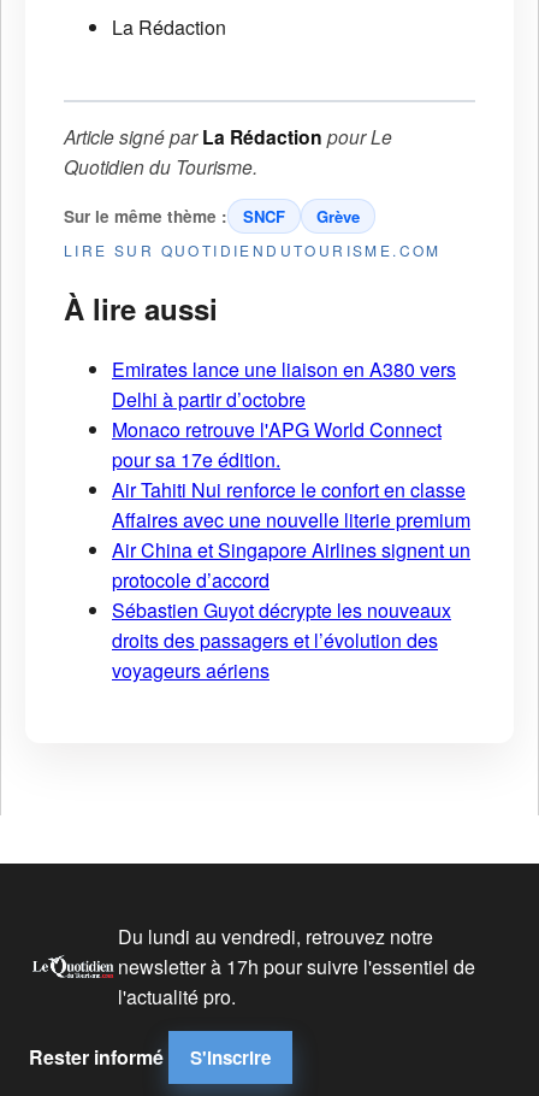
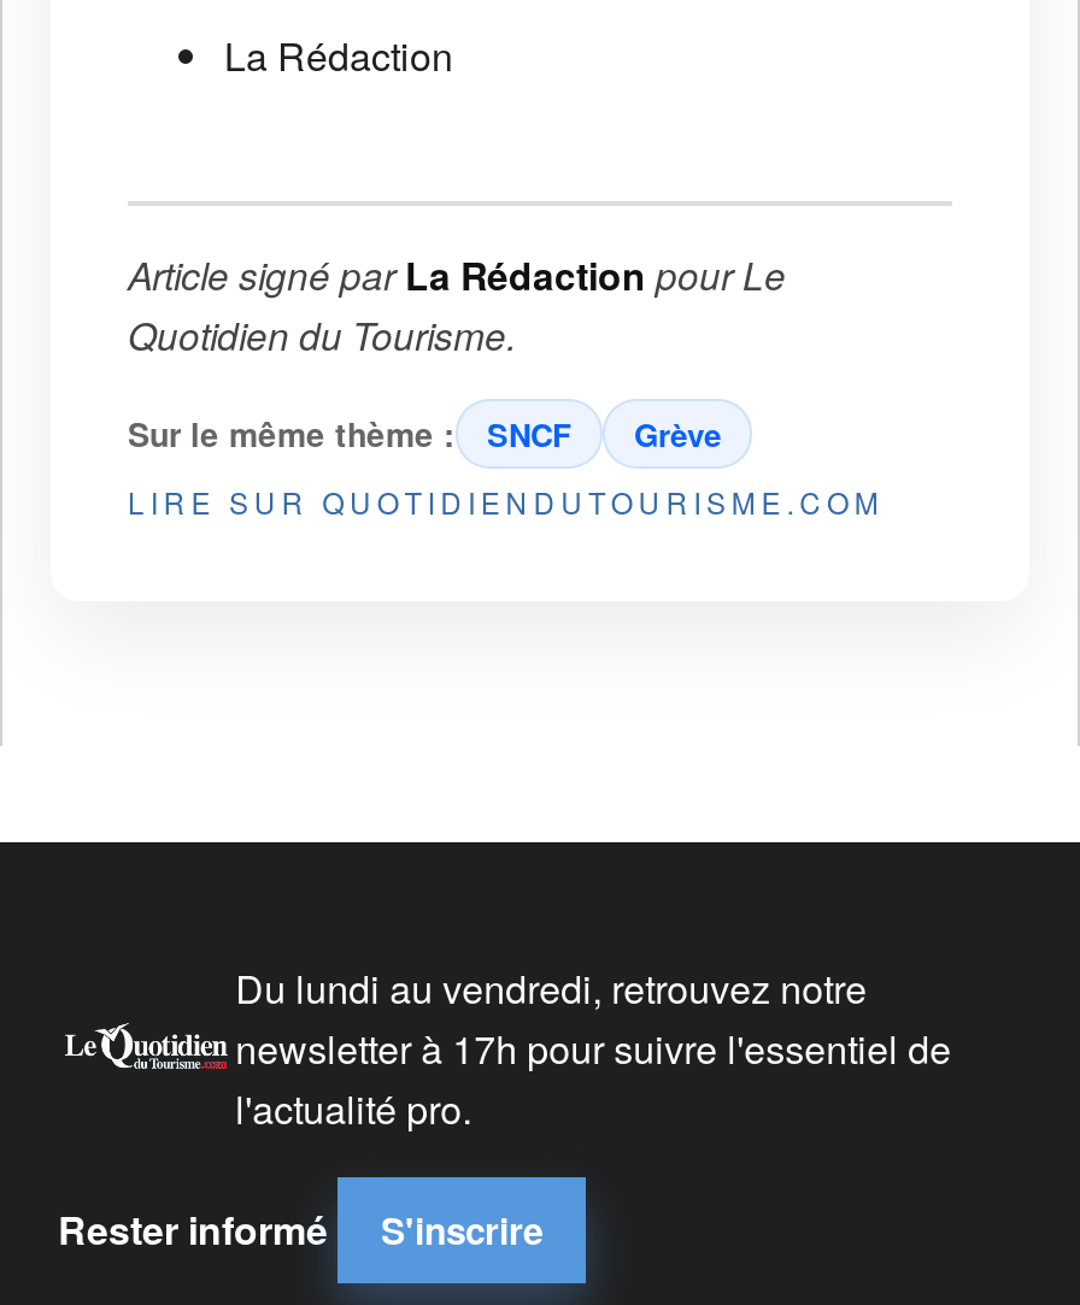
[64,287,470,685] À lire aussi | Emirates lance une liaison en A380 vers | Delhi à partir d’octobre | Monaco retrouve l'APG World Connect | pour sa 17e édition. | Air Tahiti Nui renforce le confort en classe | Affaires avec une nouvelle literie premium | Air China et Singapore Airlines signent un | protocole d’accord | Sébastien Guyot décrypte les nouveaux | droits des passagers et l’évolution des | voyageurs aériens -> none

